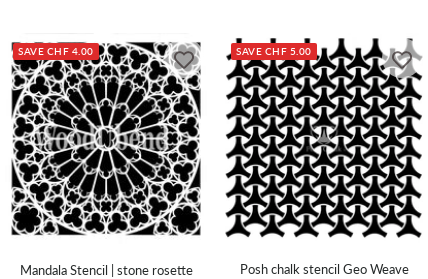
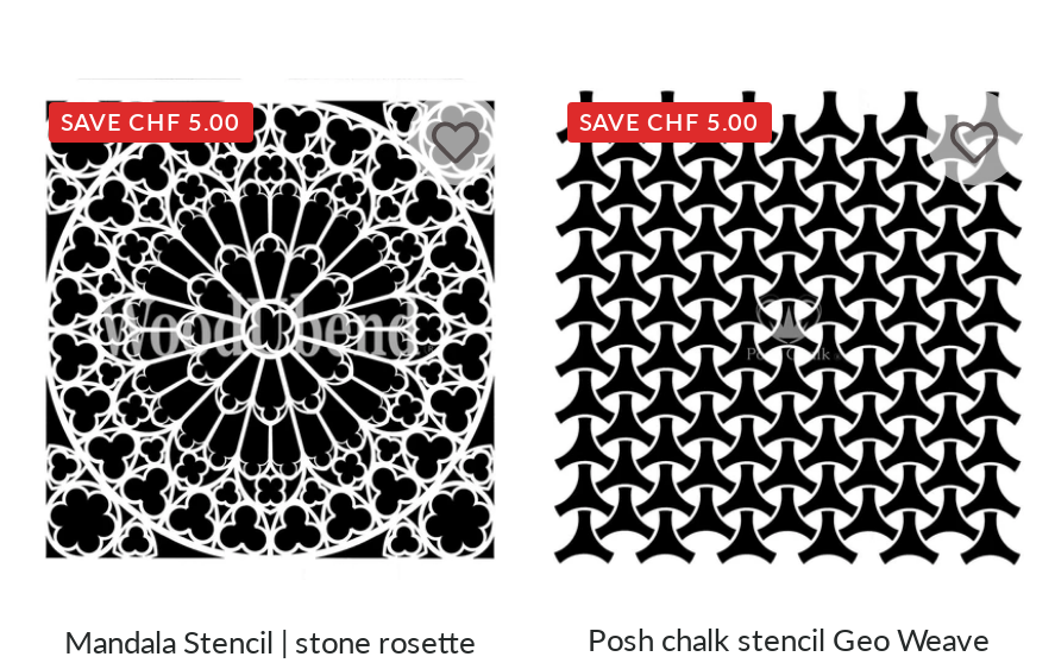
[18,45,93,57] SAVE CHF 4.00 -> [61,107,240,136] SAVE CHF 5.00

